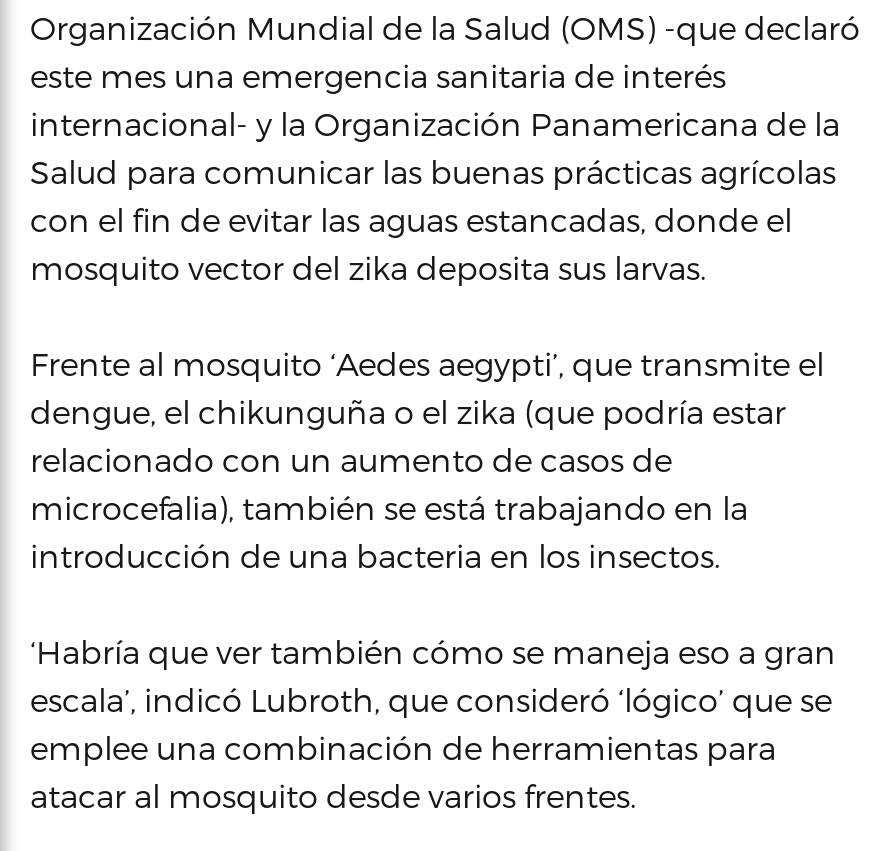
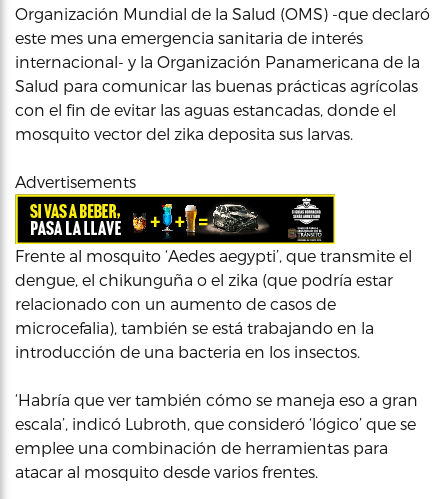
none -> [14,193,336,244] [image]
none -> [15,172,136,191] Advertisements

